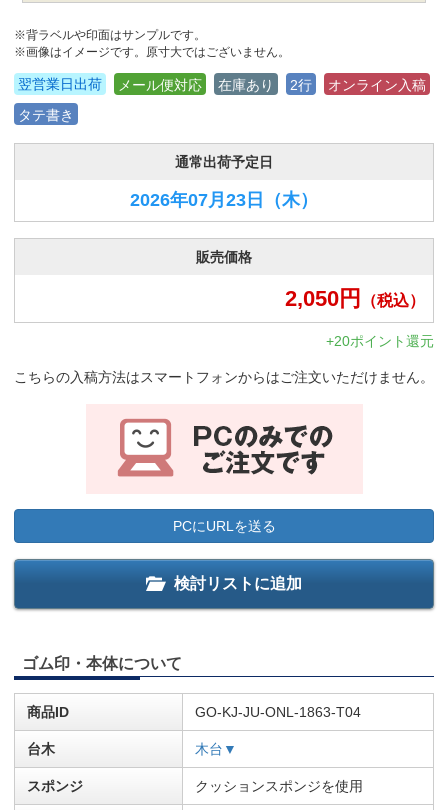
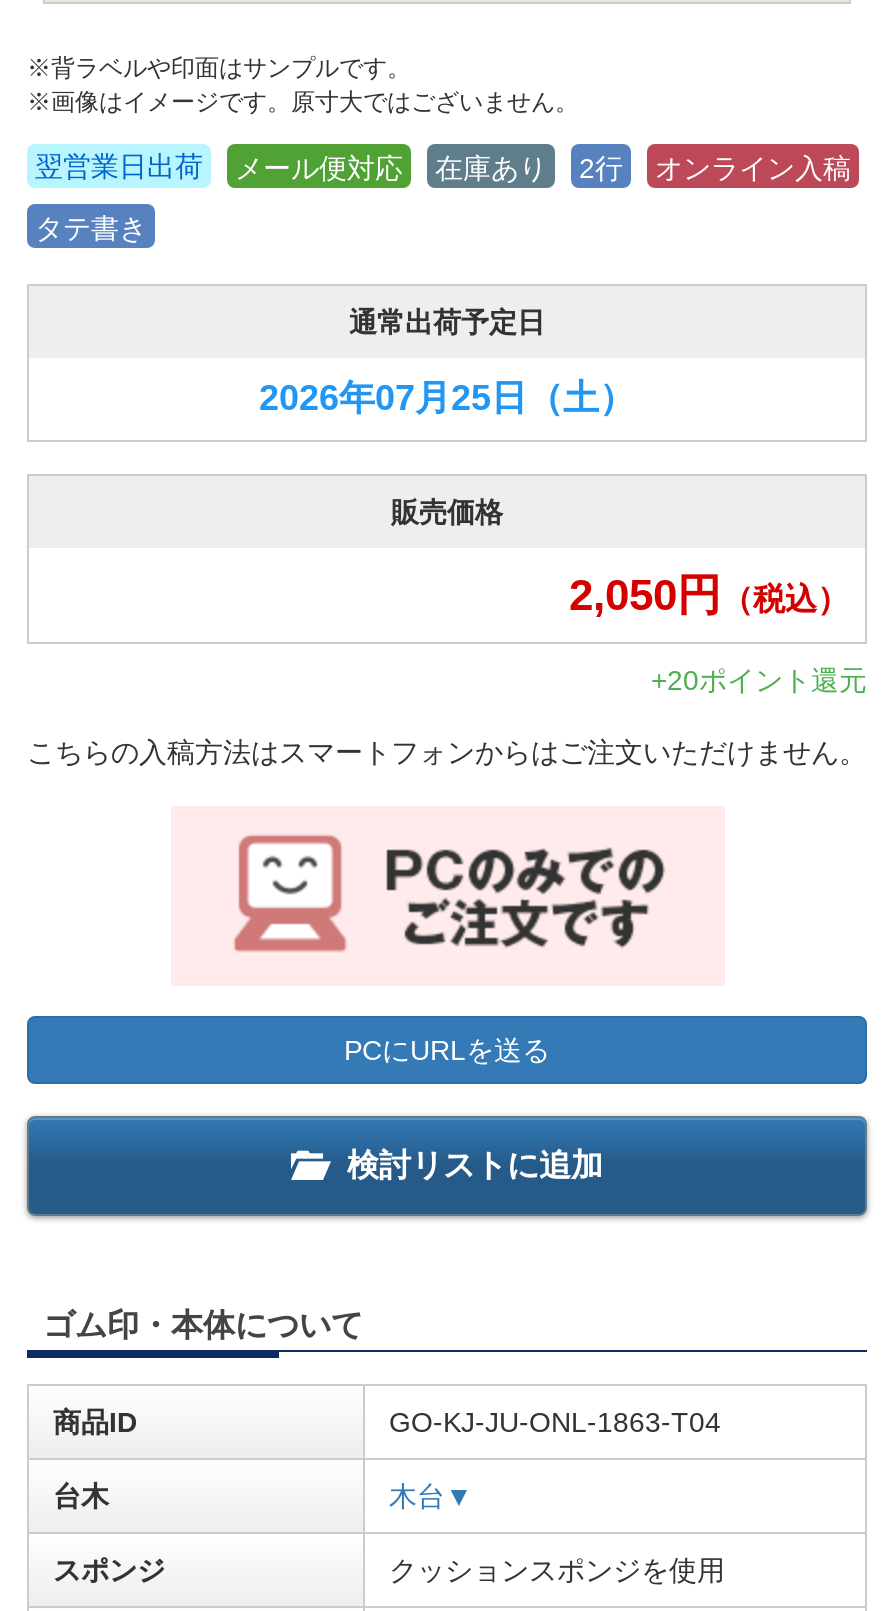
[130,190,318,210] 2026年07月23日（木） -> [259,378,635,418] 2026年07月25日（土）

